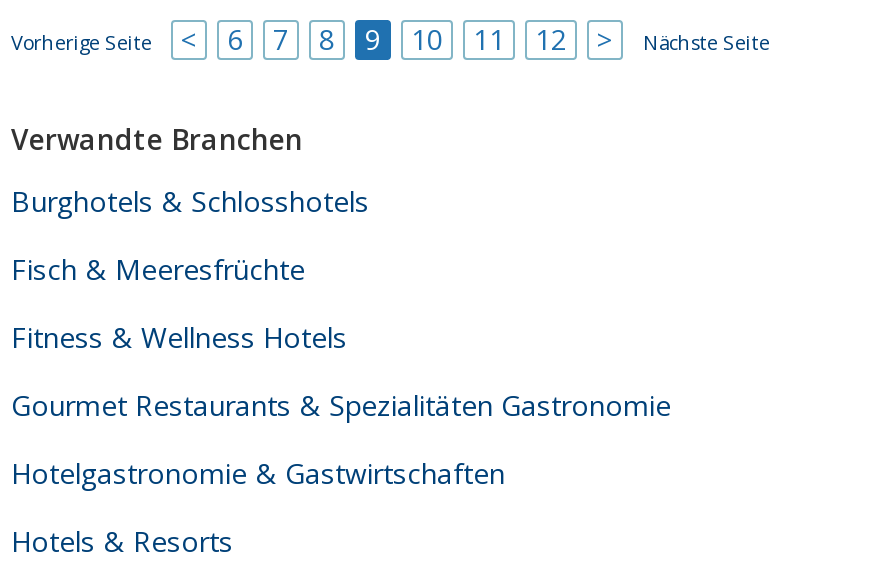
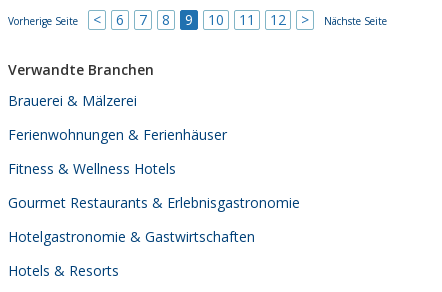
[11,182,369,220] Burghotels & Schlosshotels -> [8,91,137,110] Brauerei & Mälzerei
[11,250,305,288] Fisch & Meeresfrüchte -> [8,125,227,144] Ferienwohnungen & Ferienhäuser
[11,386,671,424] Gourmet Restaurants & Spezialitäten Gastronomie -> [8,193,300,212] Gourmet Restaurants & Erlebnisgastronomie

